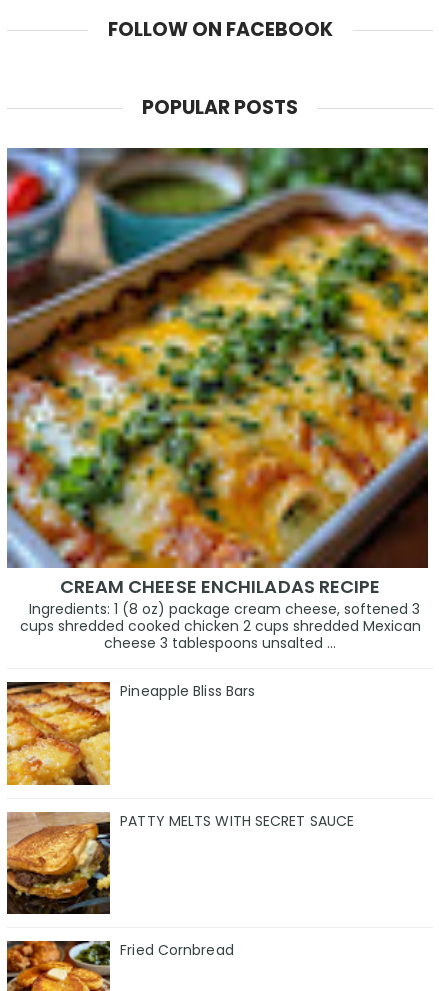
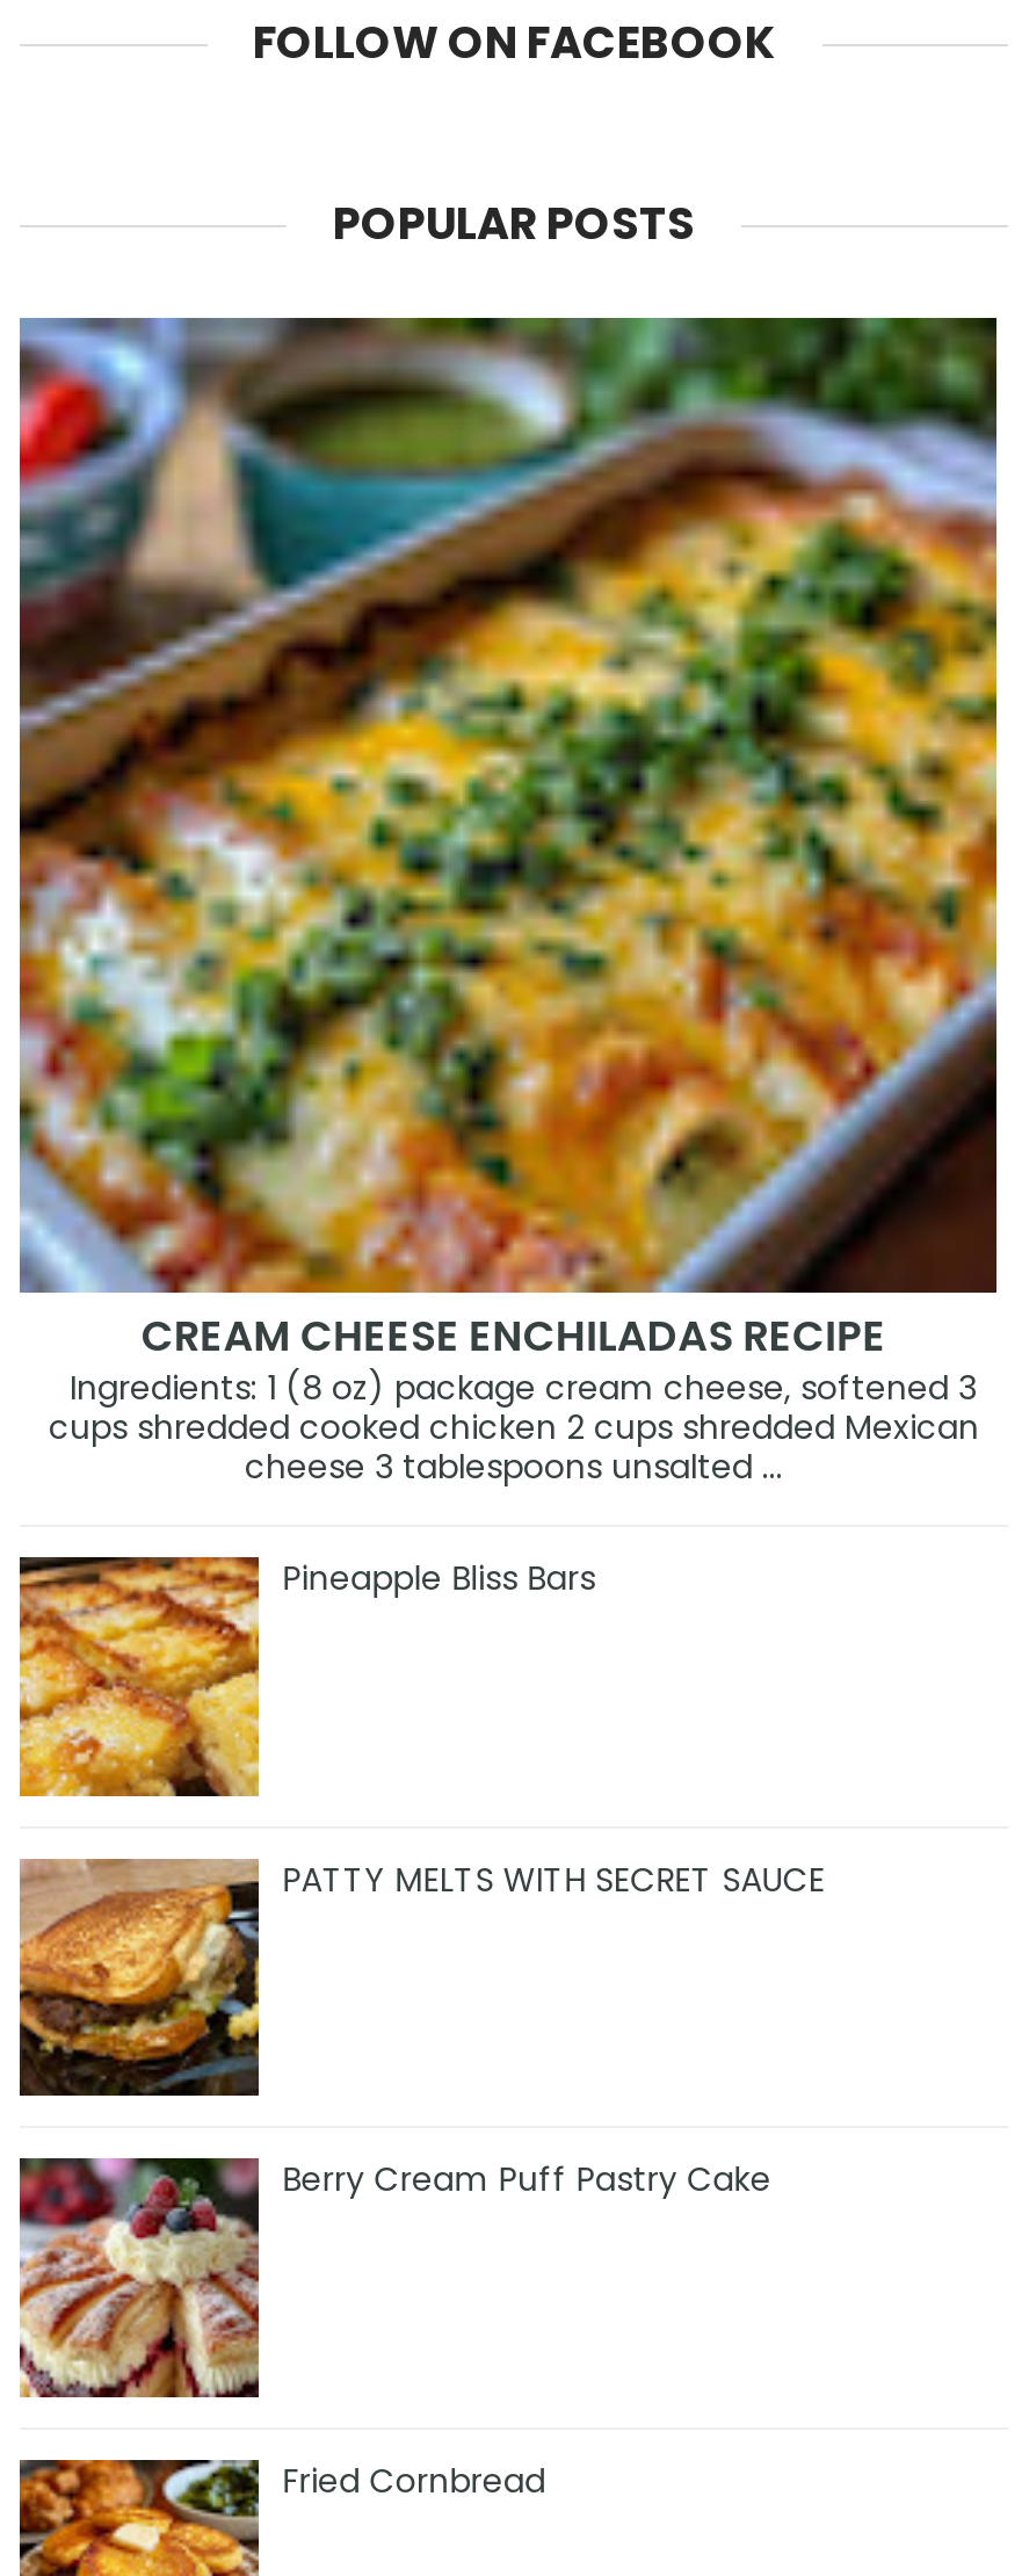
none -> [20,2156,771,2400] [image] | Berry Cream Puff Pastry Cake

